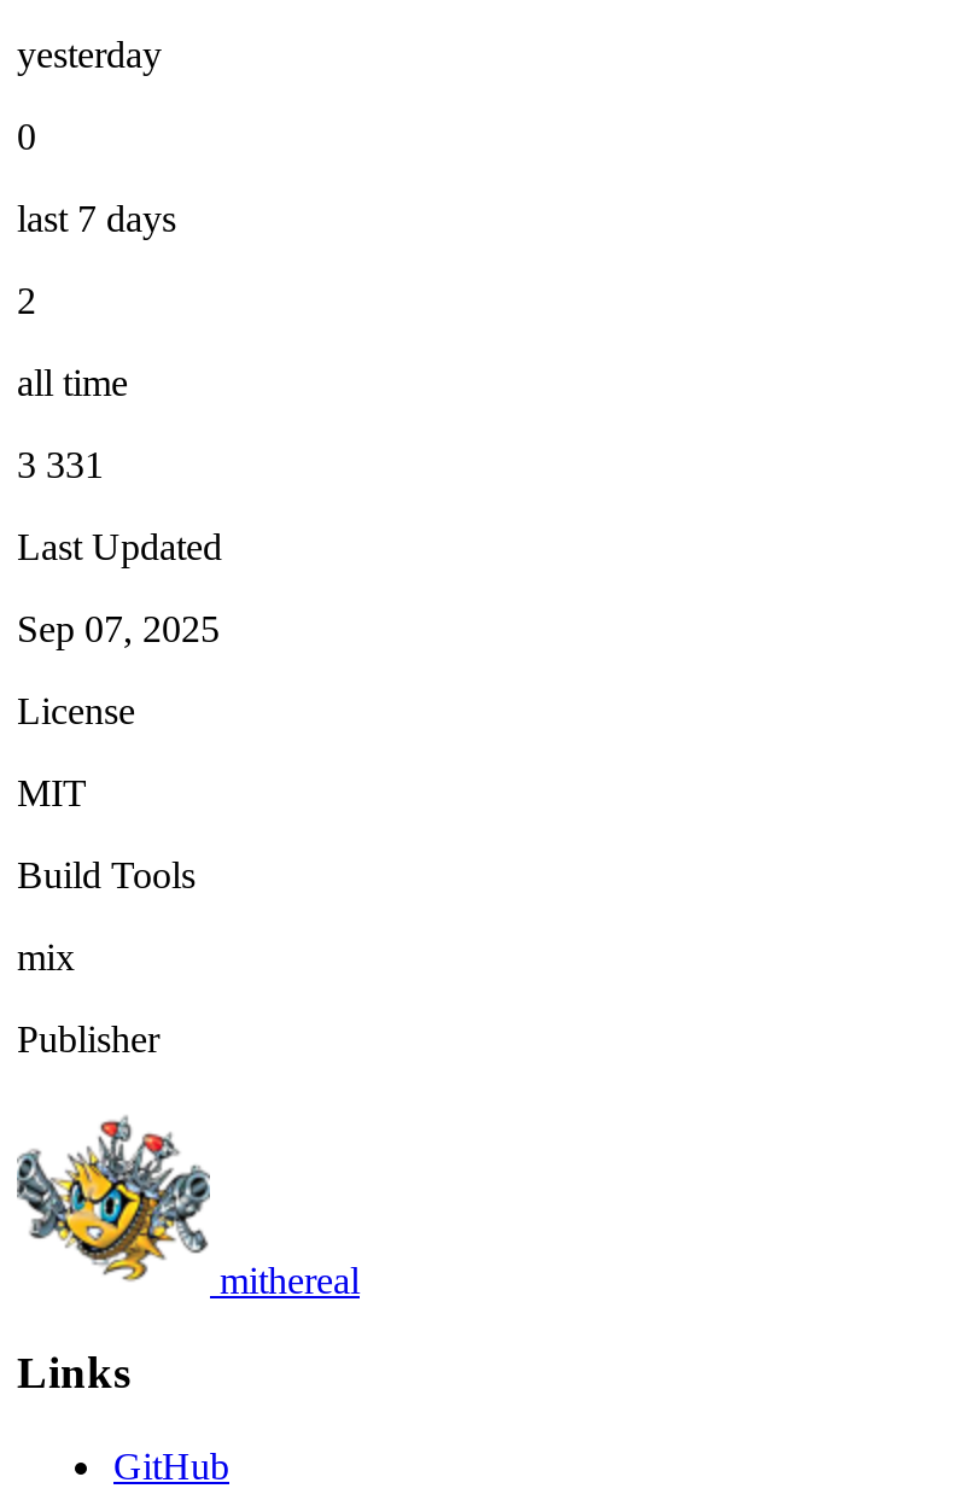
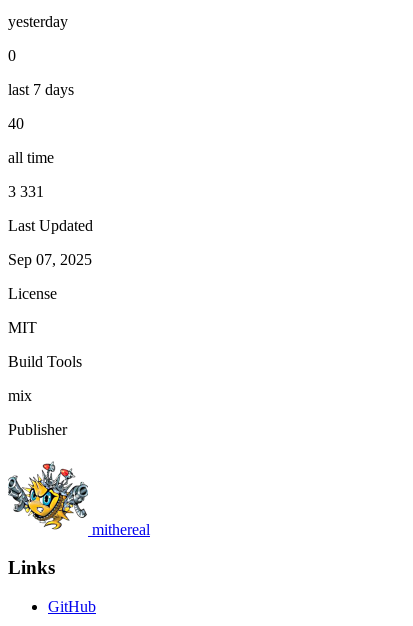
[17,279,36,320] 2 -> [8,115,24,132] 40

